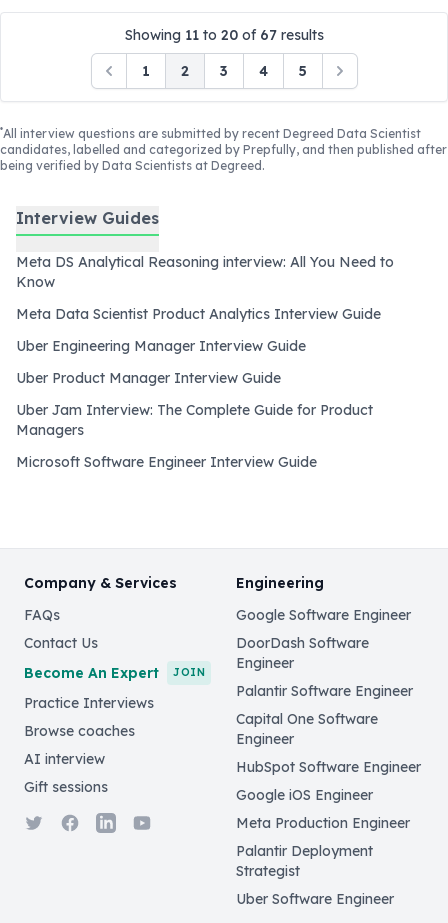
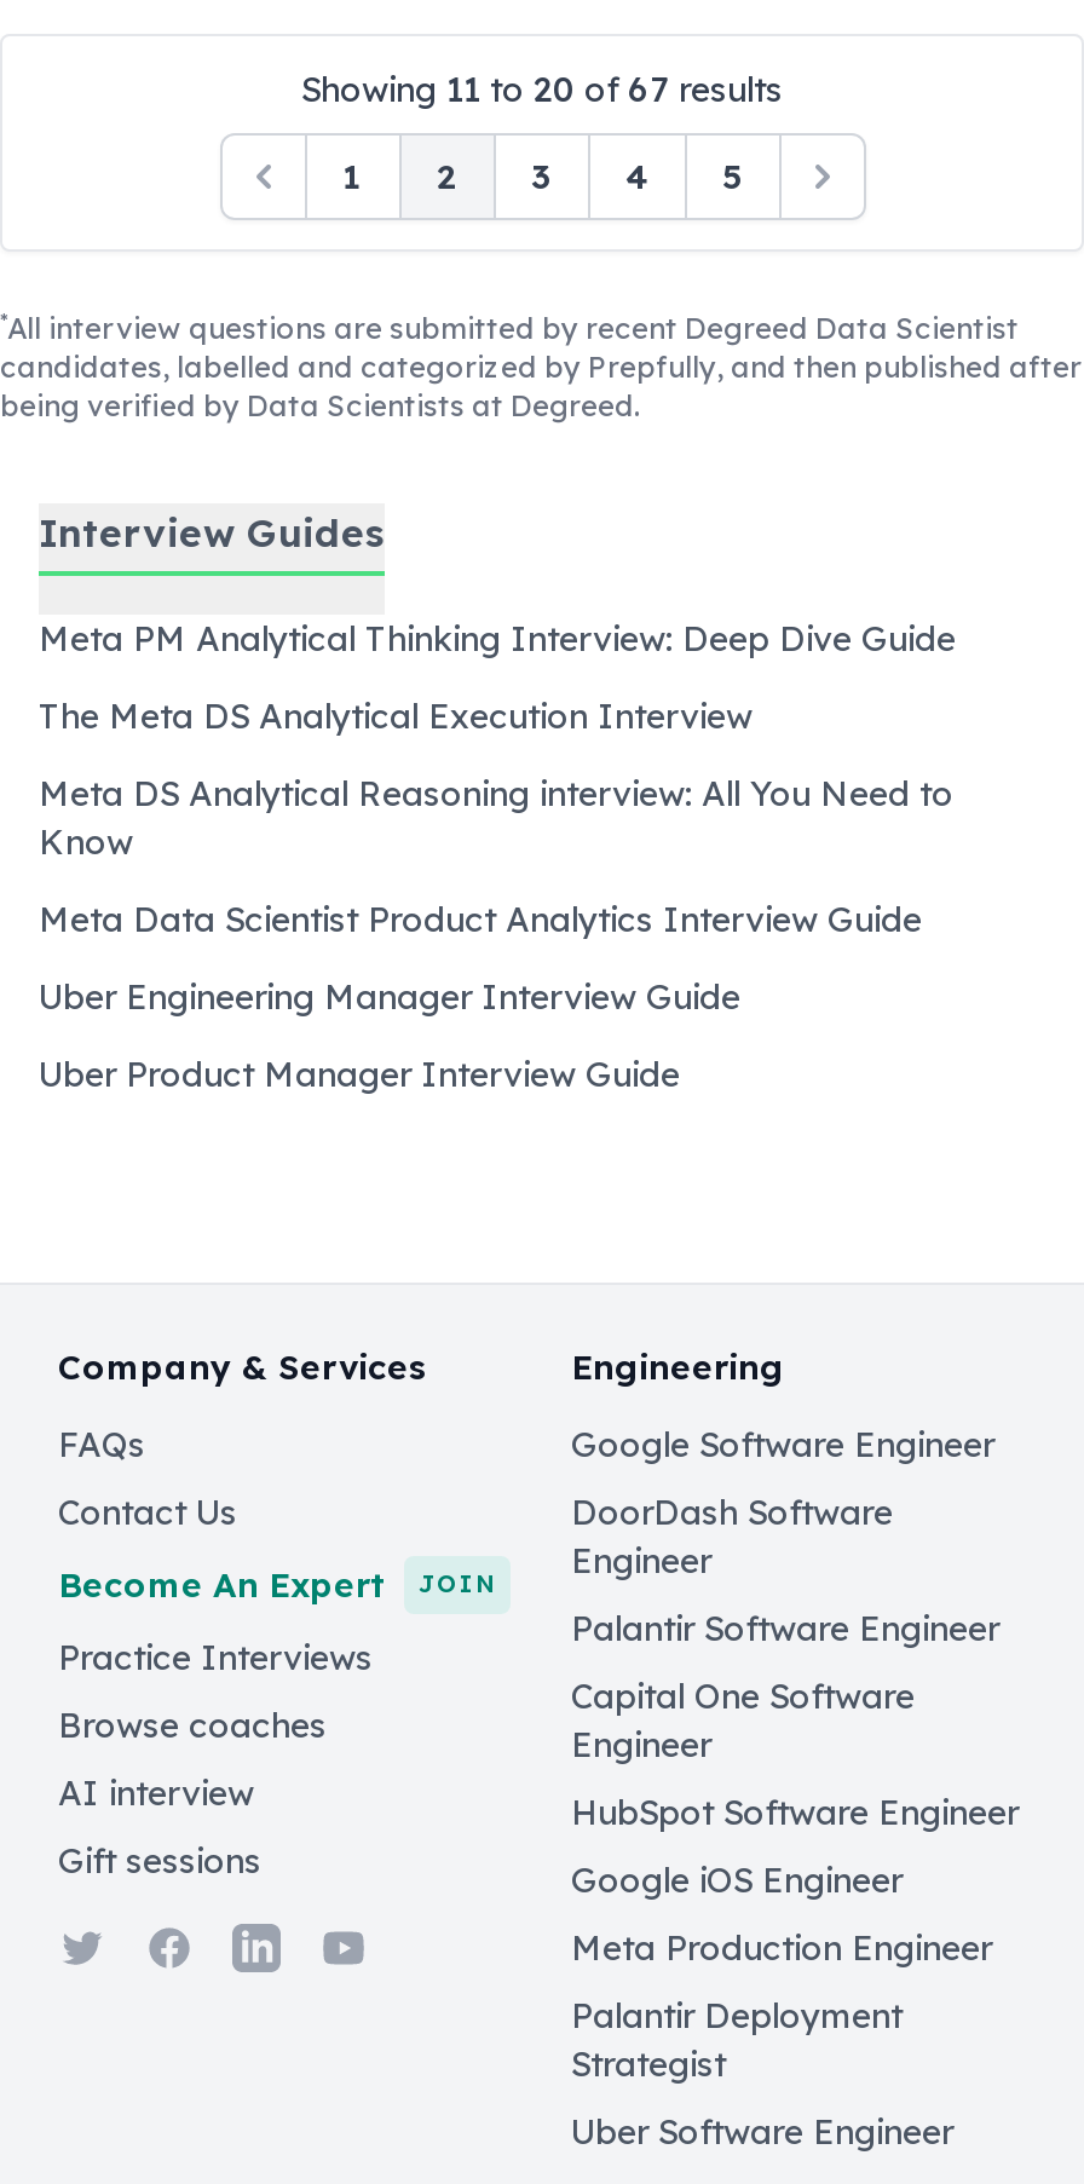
none -> [39,617,956,738] Meta PM Analytical Thinking Interview: Deep Dive Guide | The Meta DS Analytical Execution Interview
moved [16,253,394,387] -> [39,772,953,1096]: Meta DS Analytical Reasoning interview: All You Need to | Know | Meta Data Scientist Product Analytics Interview Guide | Uber Engineering Manager Interview Guide | Uber Product Manager Interview Guide
[16,401,373,471] Uber Jam Interview: The Complete Guide for Product | Managers | Microsoft Software Engineer Interview Guide -> none

